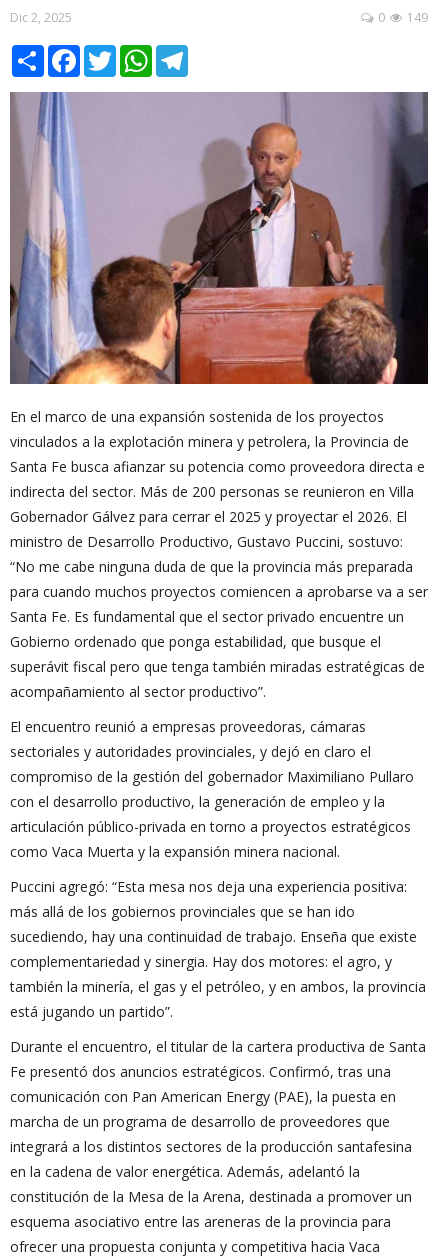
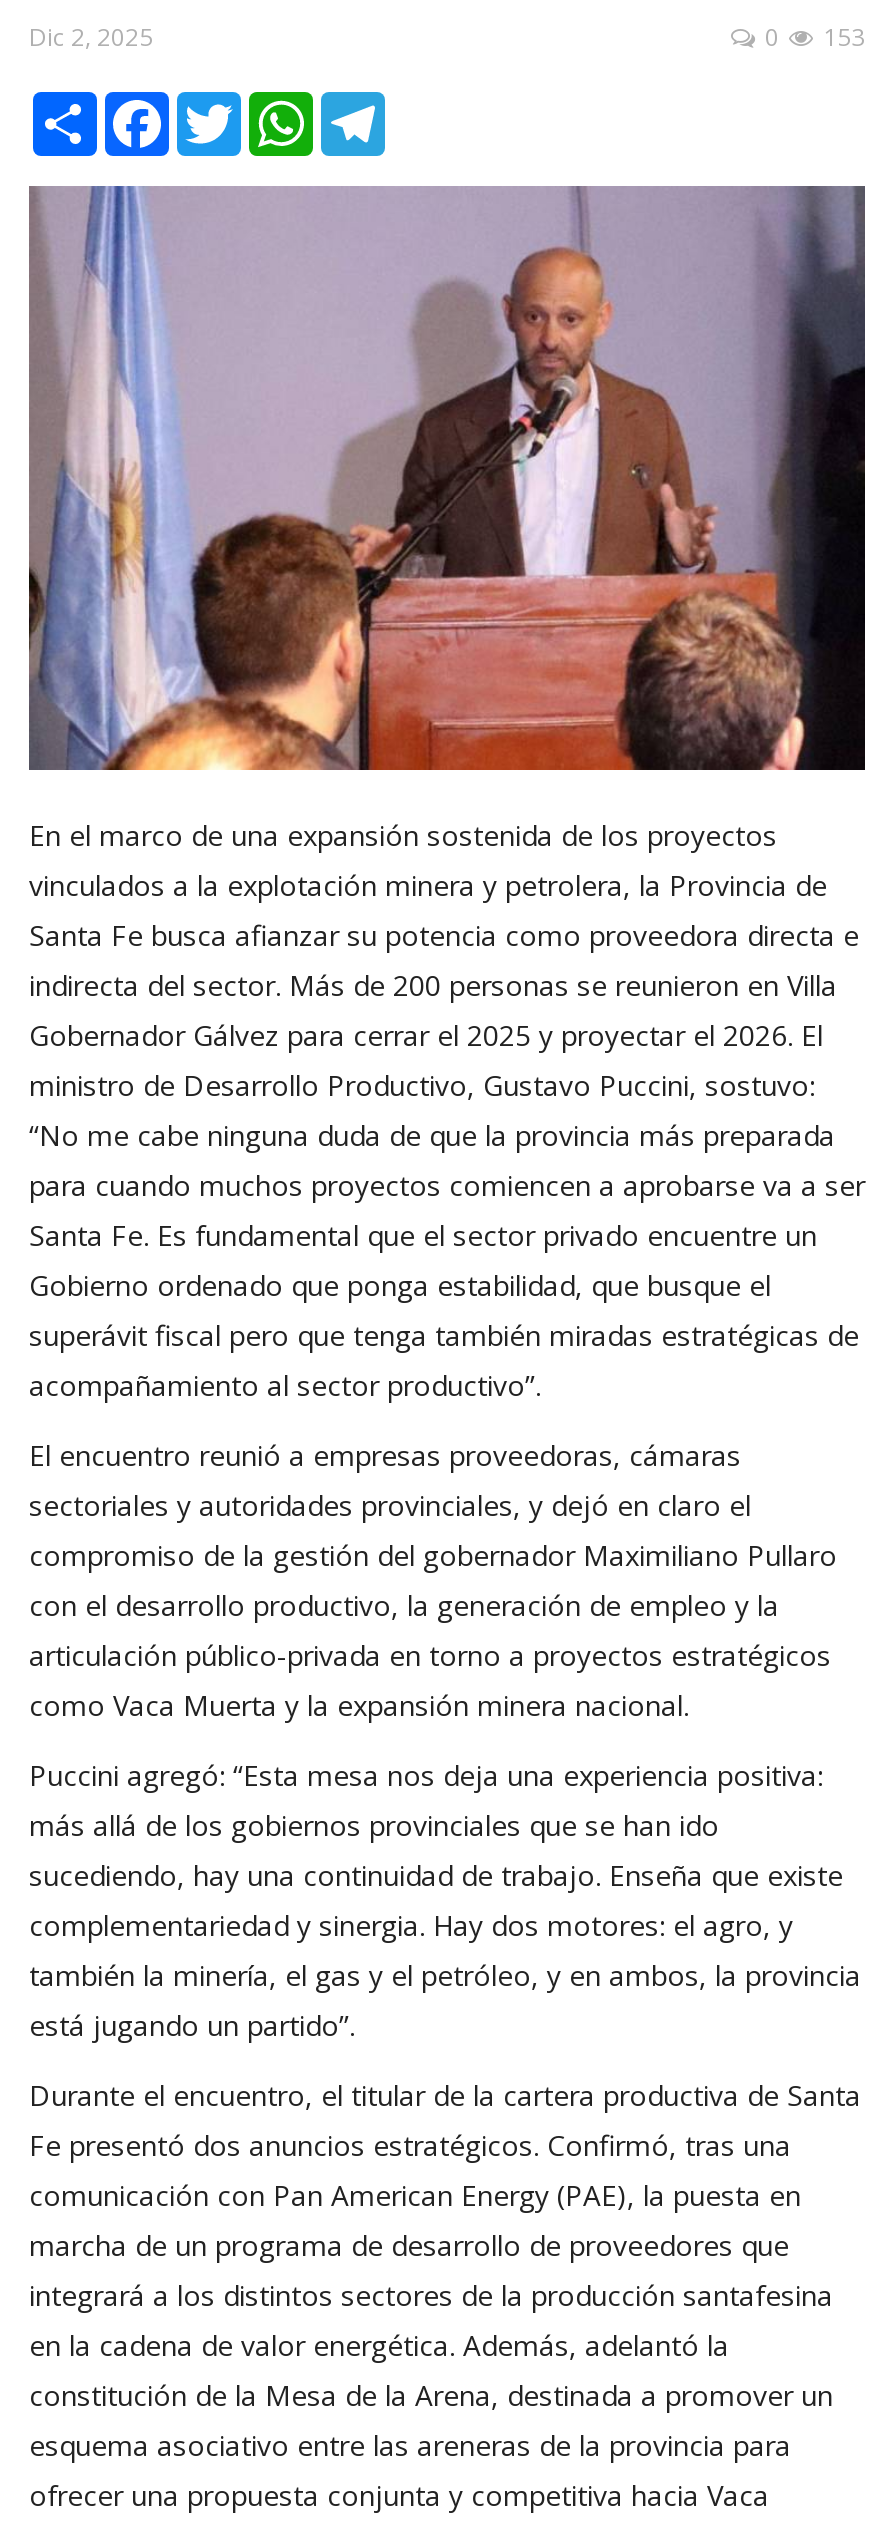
[378,9,428,26] 0 149 -> [765,20,865,54] 0 153

